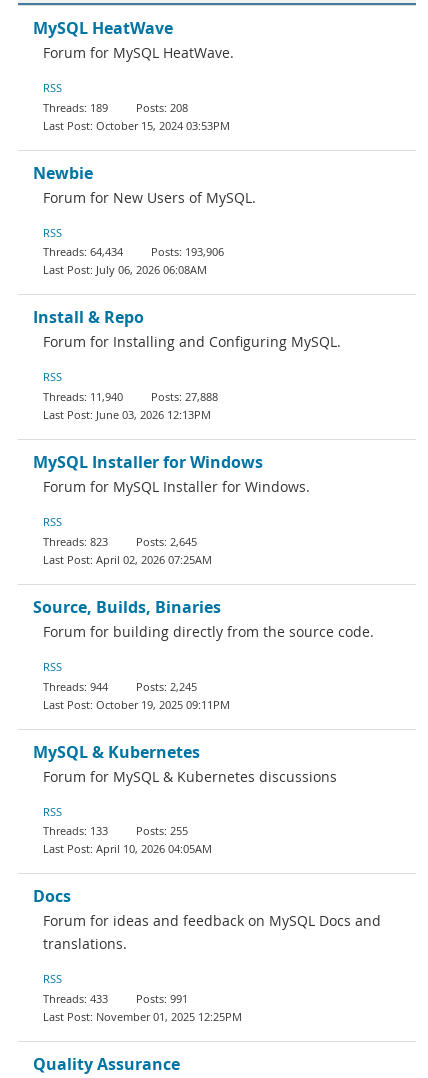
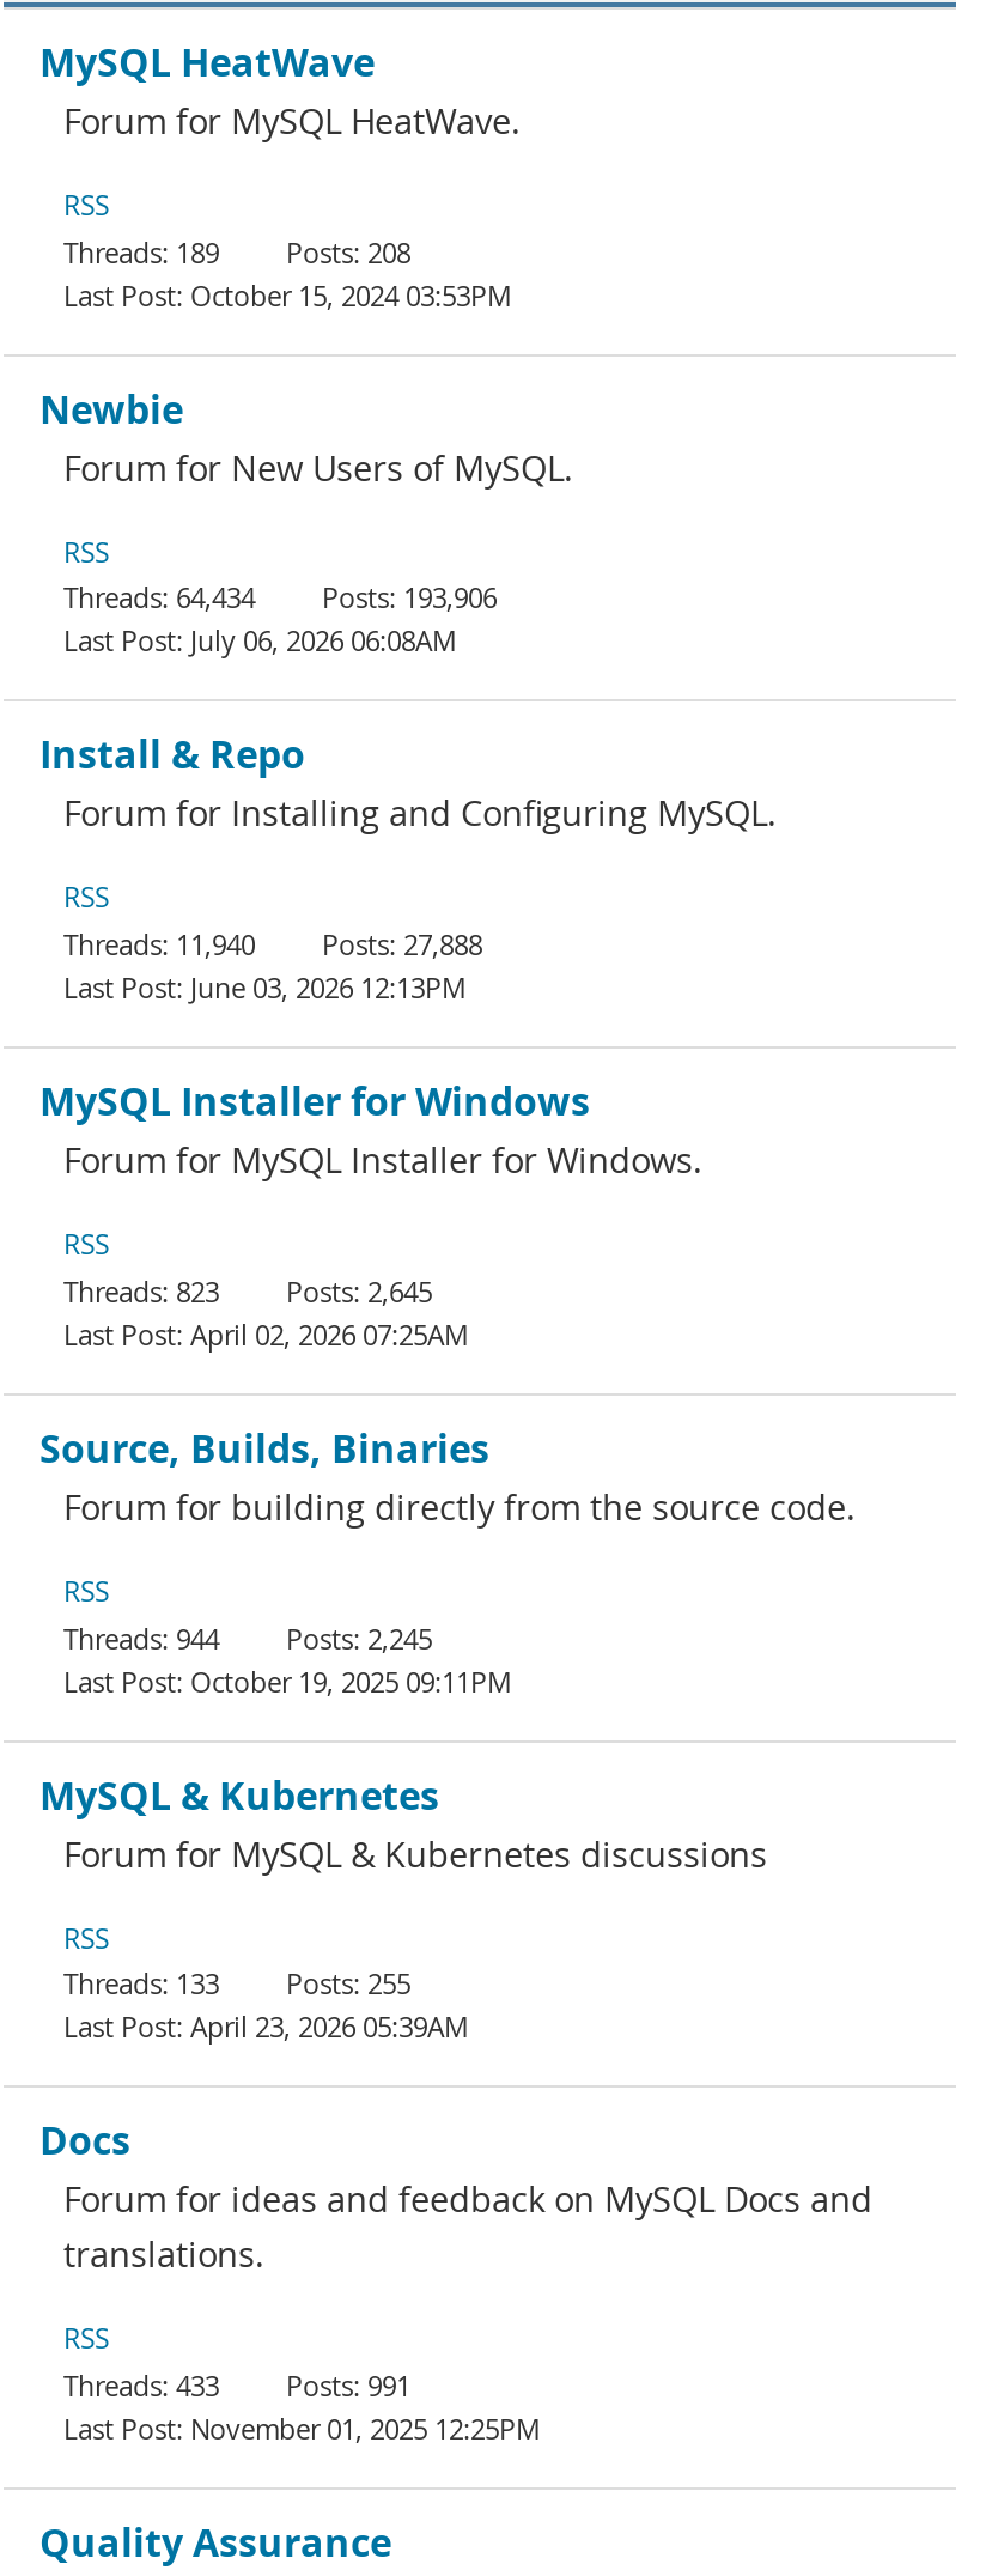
[96,841,212,856] April 10, 2026 04:05AM -> [190,2010,468,2046] April 23, 2026 05:39AM

